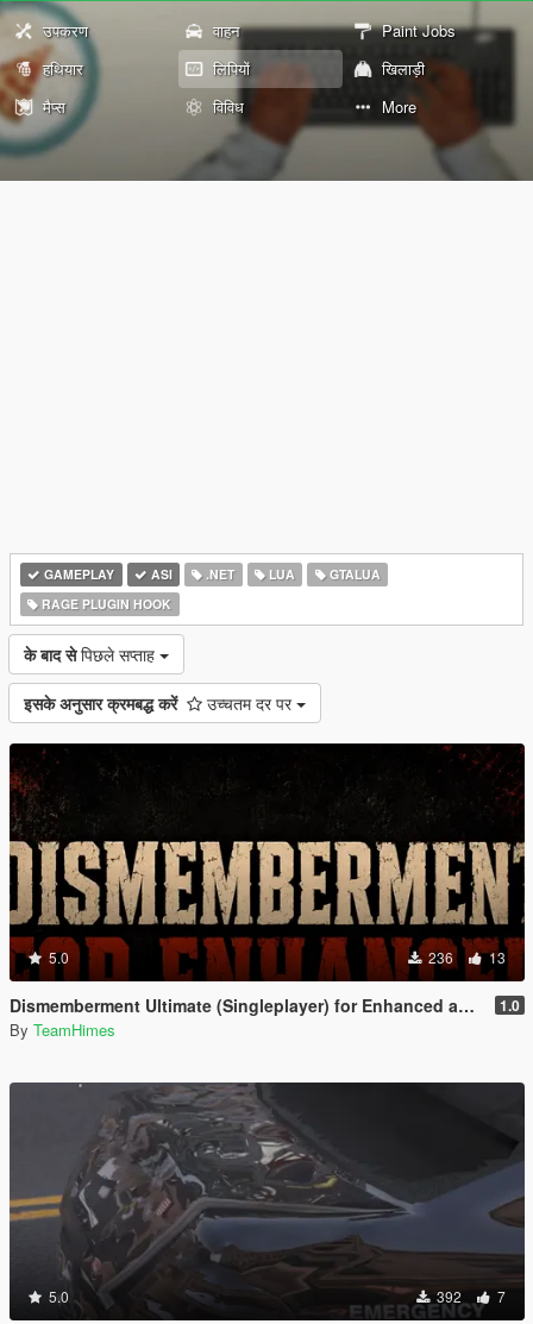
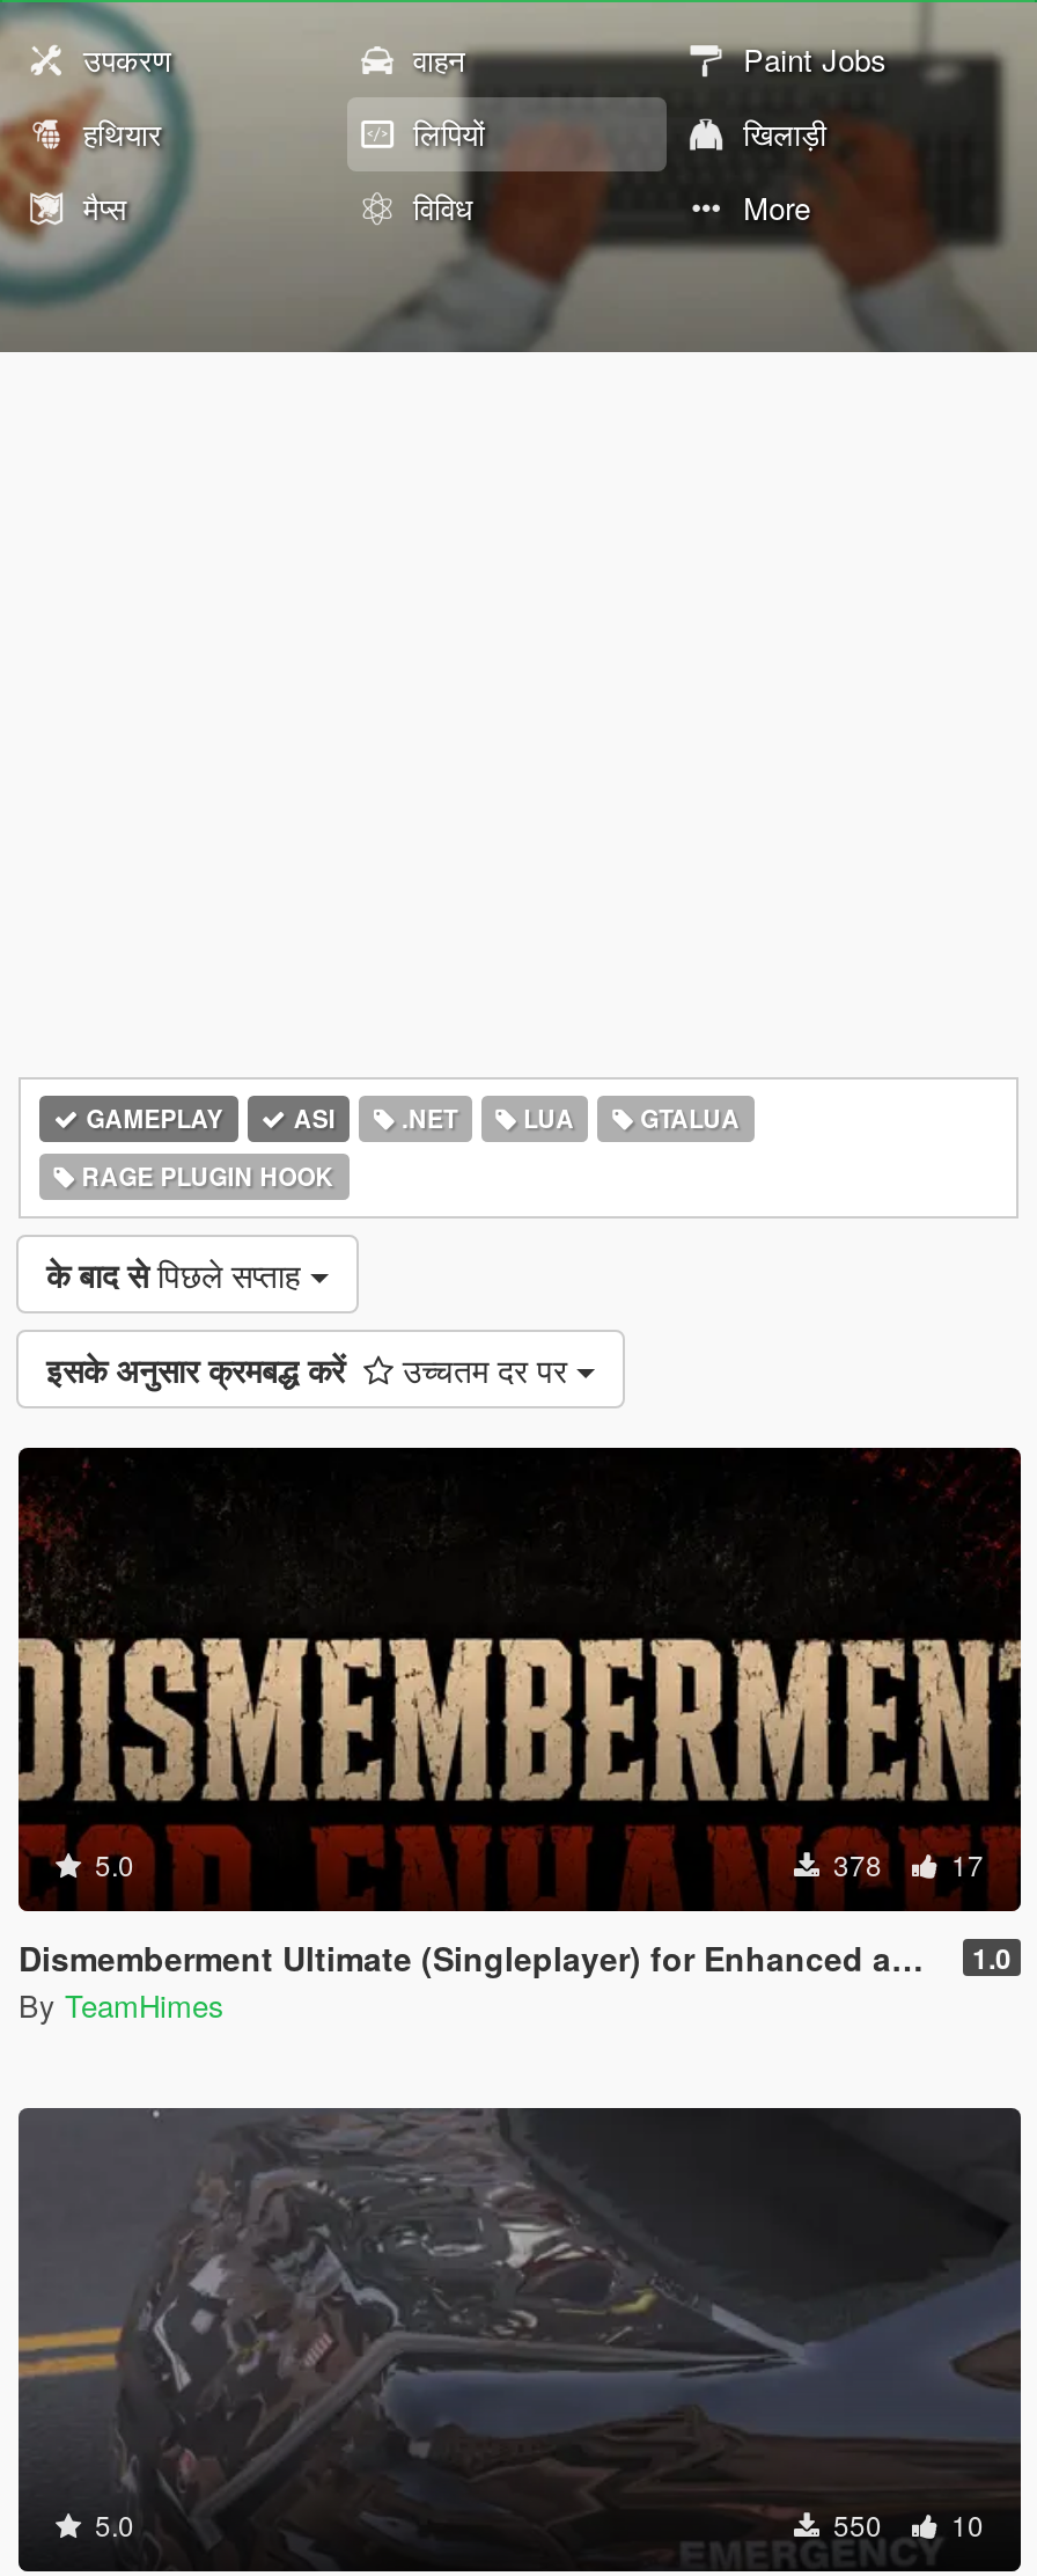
[425,947,457,967] 236 -> [826,1844,889,1883] 378
[485,947,506,967] 13 -> [944,1844,984,1883] 17
[433,1286,465,1306] 392 -> [826,2504,889,2544] 550
[494,1286,506,1306] 7 -> [944,2504,984,2544] 10

